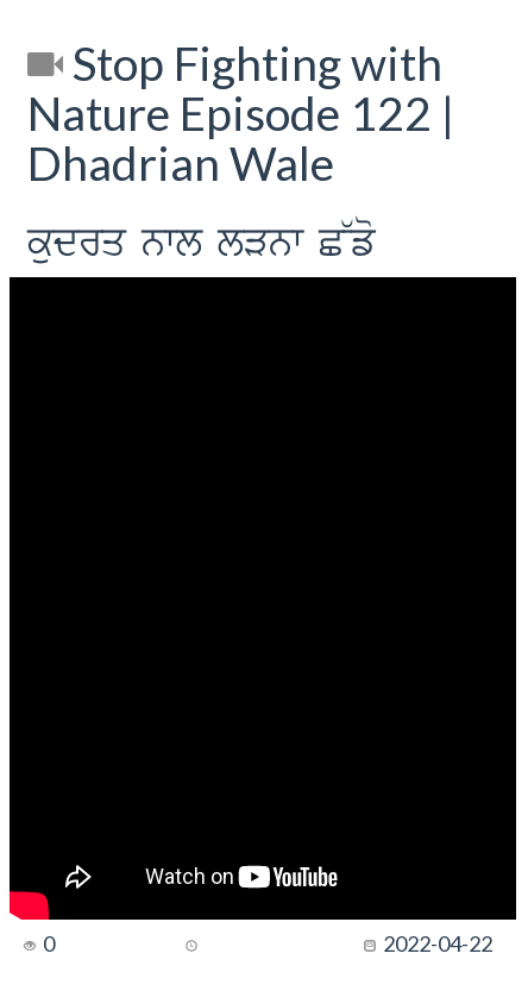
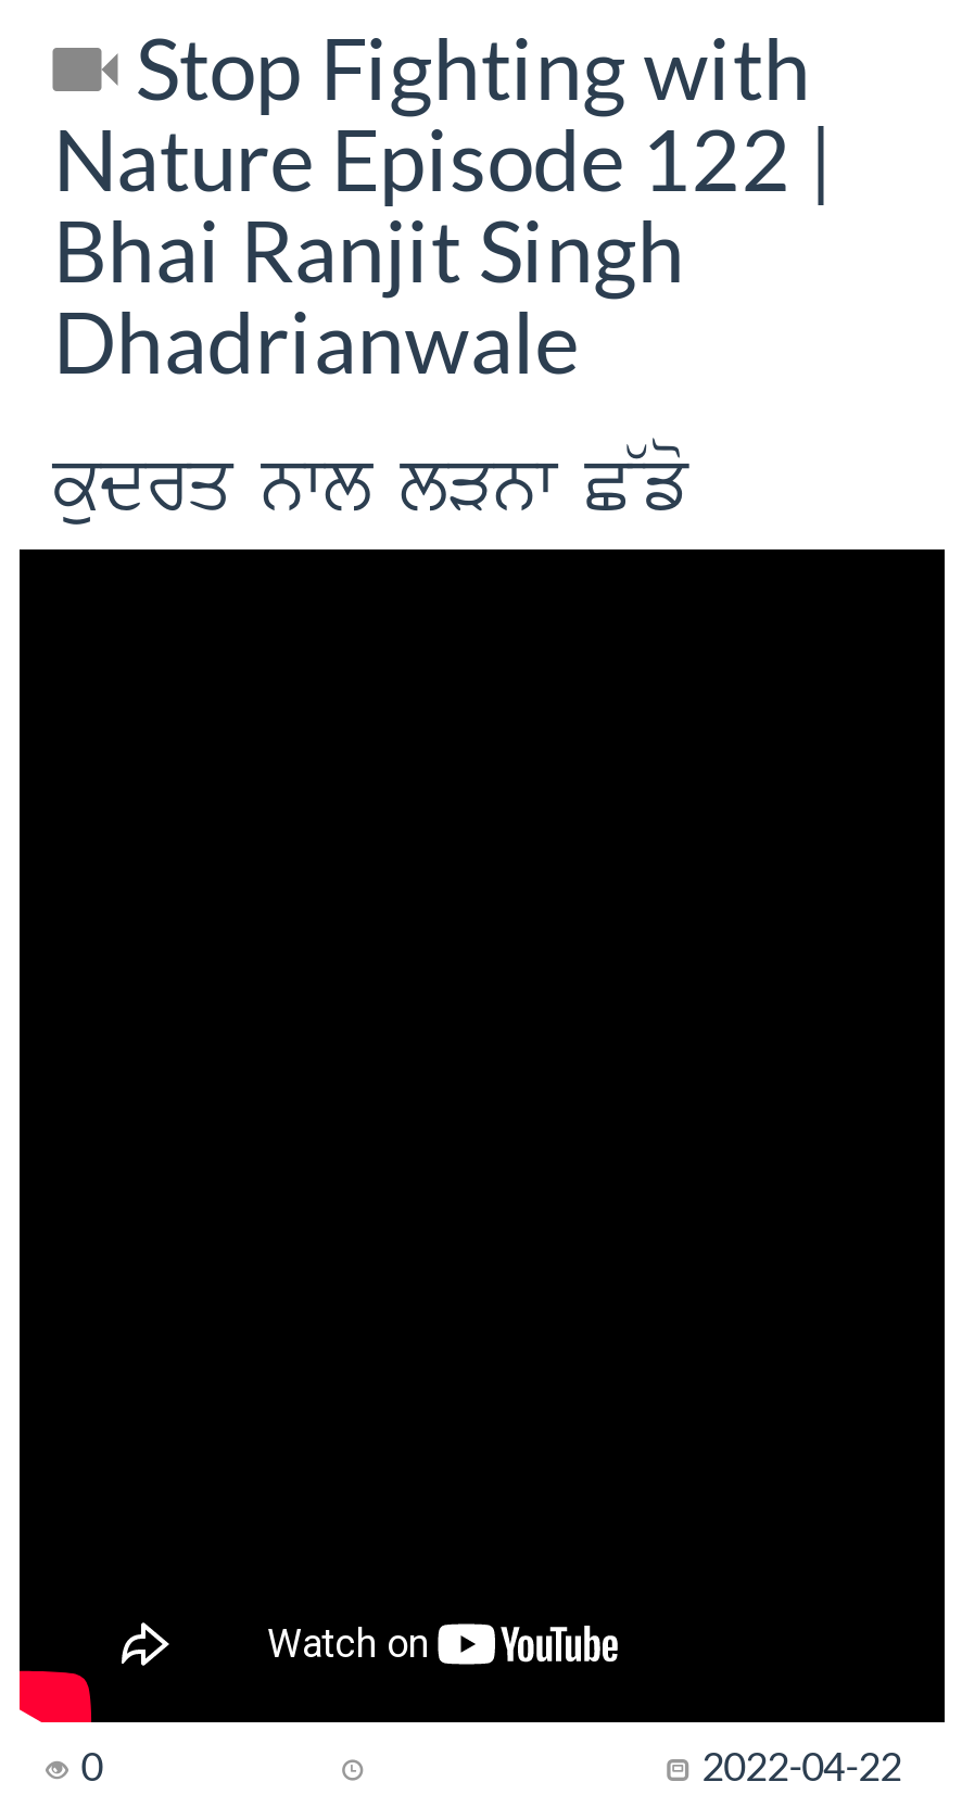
[28,136,334,190] Dhadrian Wale -> [53,200,684,391] Bhai Ranjit Singh | Dhadrianwale

